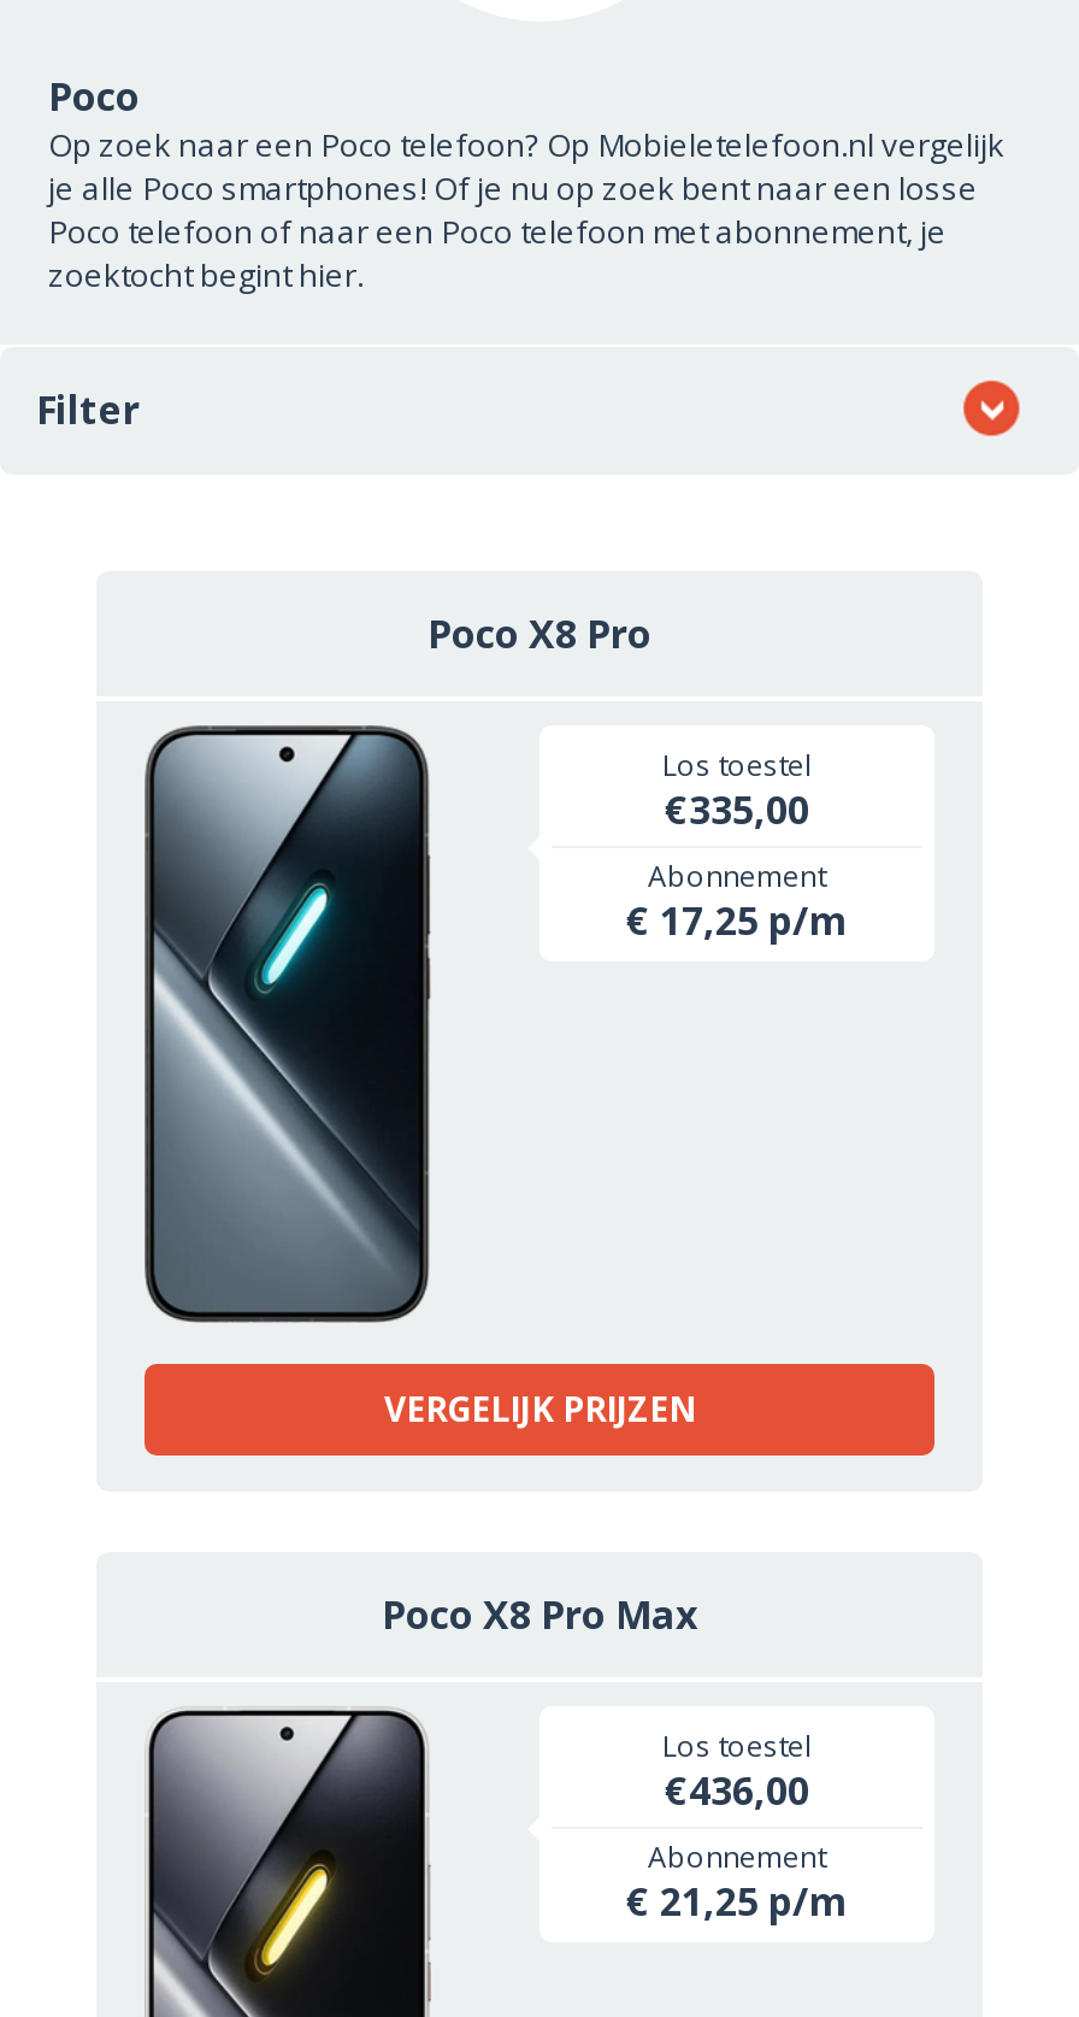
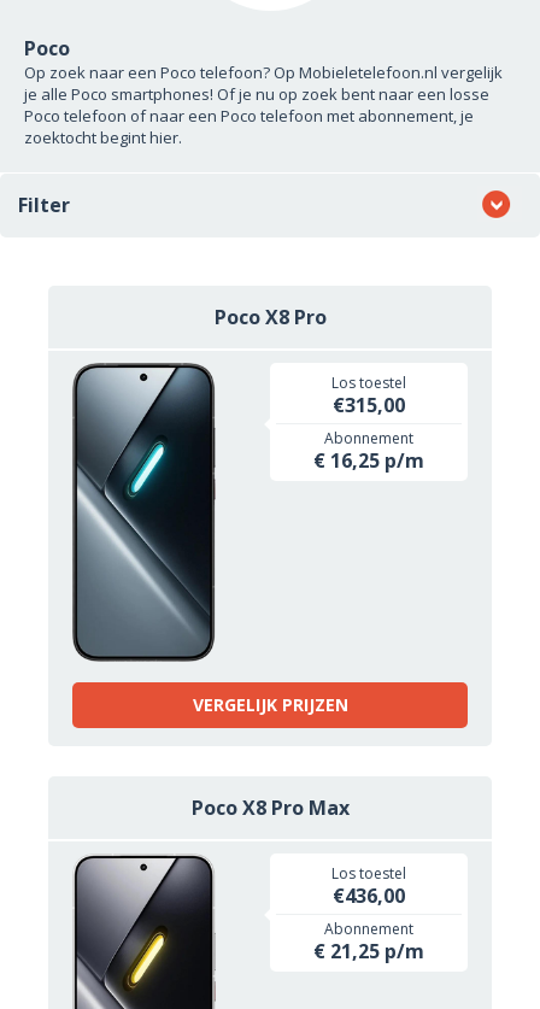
[665,783,809,836] €335,00 -> [333,392,405,418] €315,00
[626,894,848,947] € 17,25 p/m -> [313,447,424,474] € 16,25 p/m

